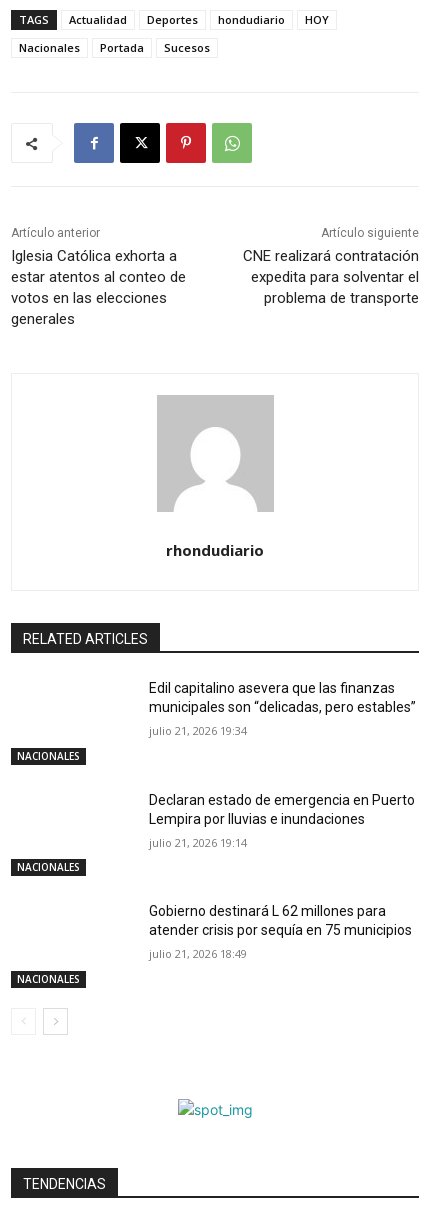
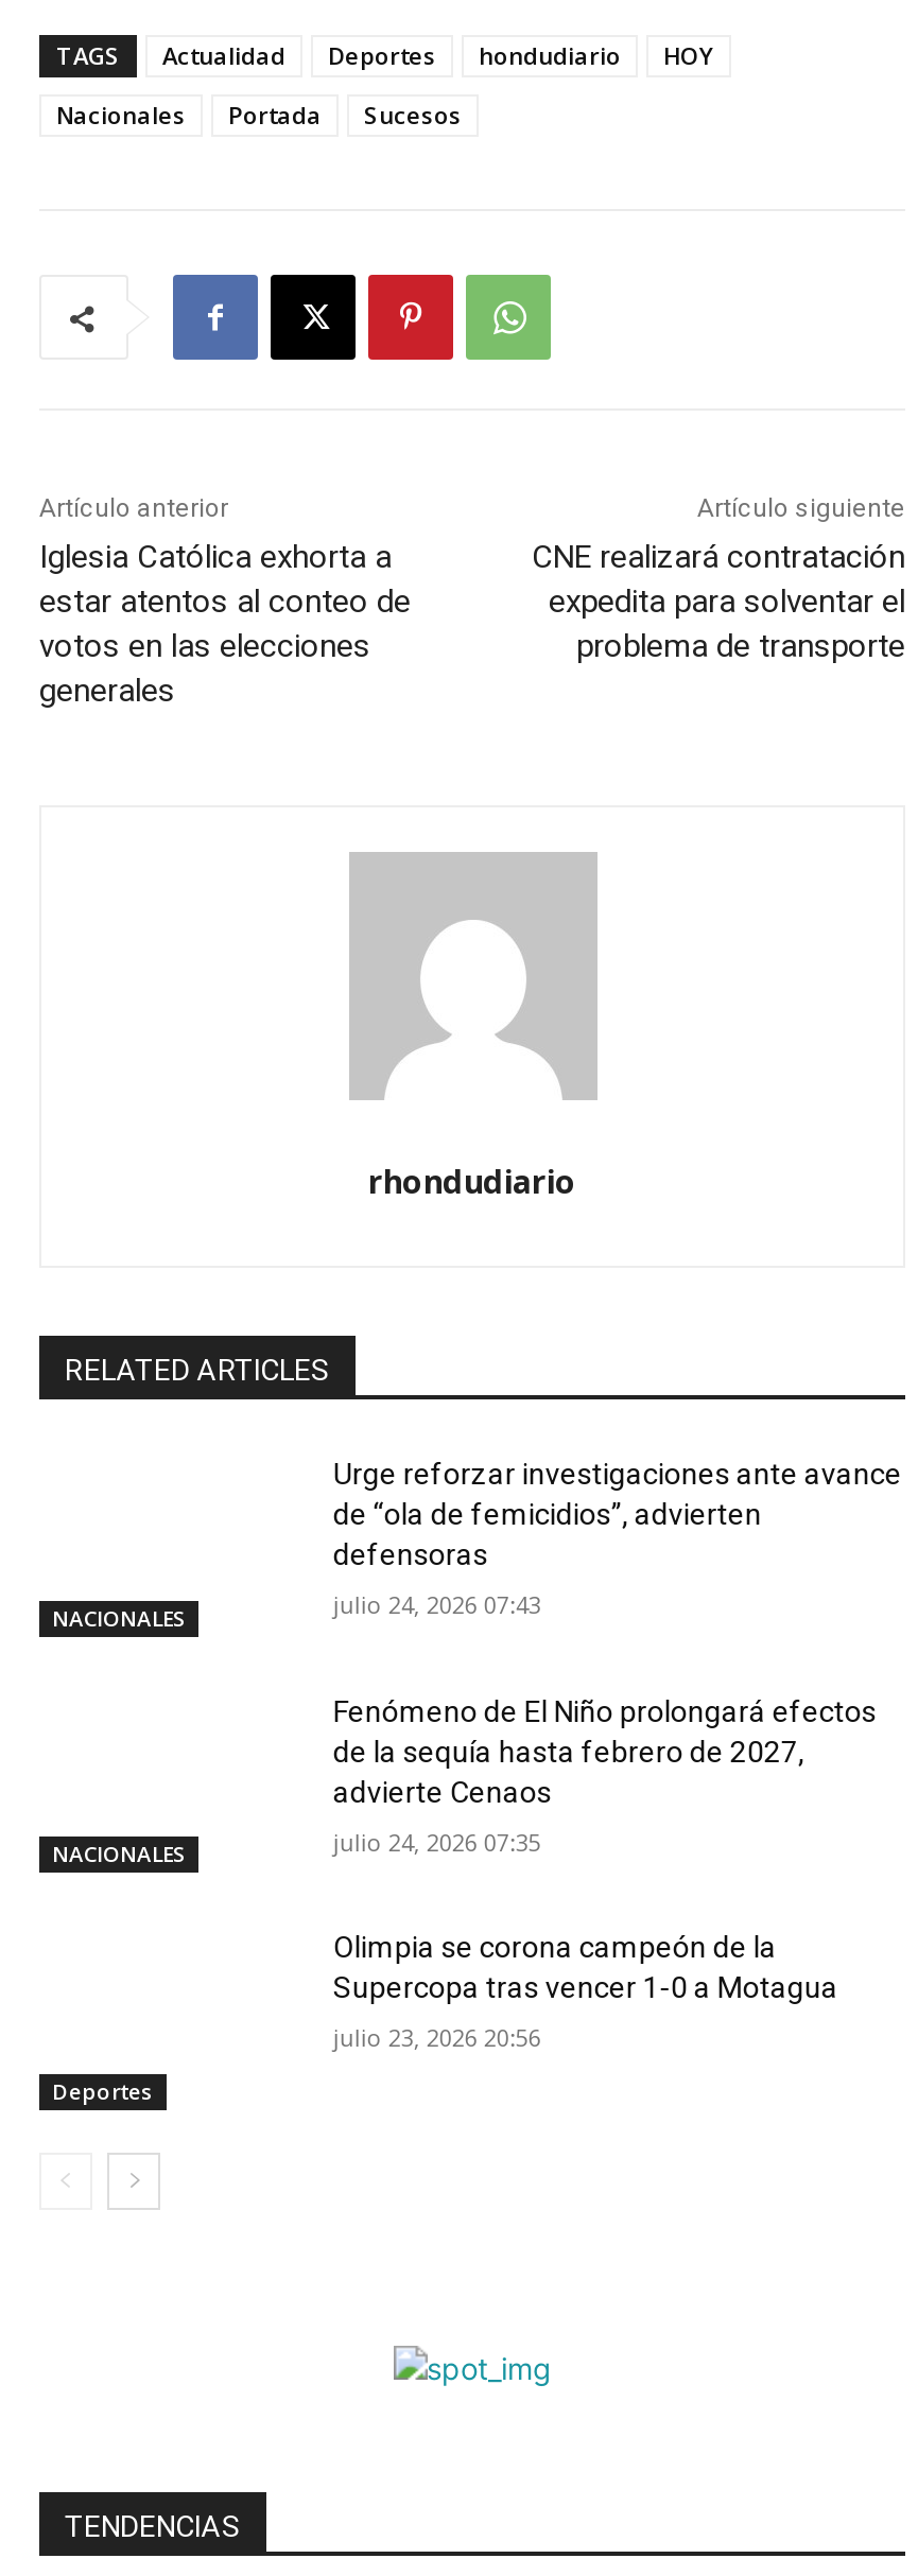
[149,680,416,715] Edil capitalino asevera que las finanzas | municipales son “delicadas, pero estables” -> [333,1457,902,1571] Urge reforzar investigaciones ante avance | de “ola de femicidios”, advierten | defensoras
[149,723,247,738] julio 21, 2026 19:34 -> [333,1588,541,1620] julio 24, 2026 07:43
[149,792,415,827] Declaran estado de emergencia en Puerto | Lempira por lluvias e inundaciones -> [333,1694,876,1808] Fenómeno de El Niño prolongará efectos | de la sequía hasta febrero de 2027, | advierte Cenaos
[149,835,247,850] julio 21, 2026 19:14 -> [333,1825,541,1857] julio 24, 2026 07:35
[149,903,412,938] Gobierno destinará L 62 millones para | atender crisis por sequía en 75 municipios -> [333,1931,838,2005] Olimpia se corona campeón de la | Supercopa tras vencer 1-0 a Motagua
[149,946,247,961] julio 21, 2026 18:49 -> [333,2022,541,2054] julio 23, 2026 20:56
[17,972,80,986] NACIONALES -> [52,2077,154,2106] Deportes

